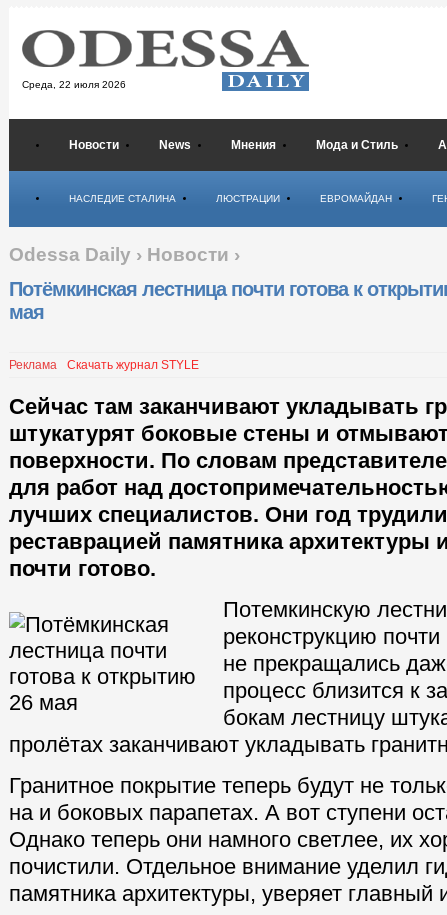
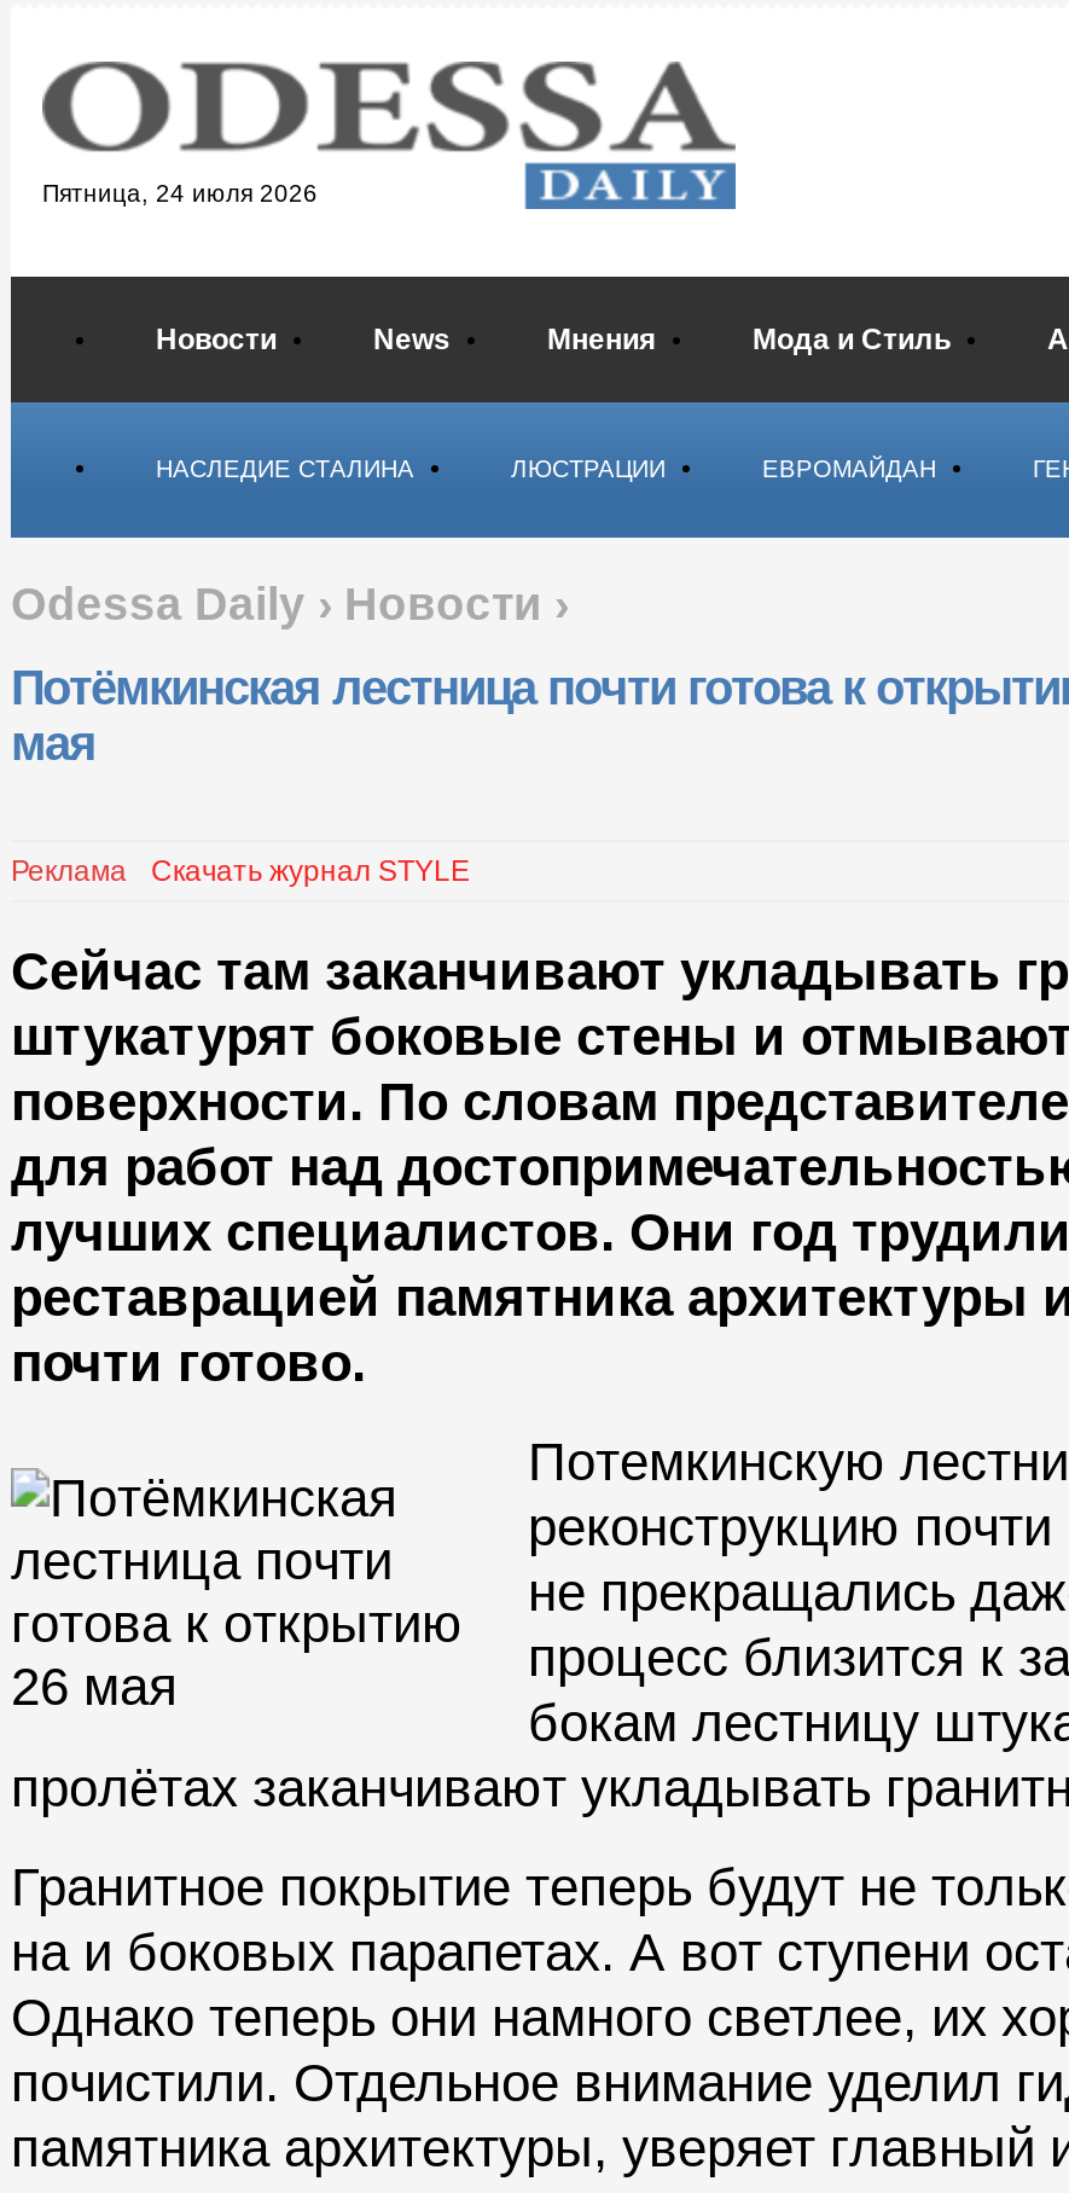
[22,79,126,90] Среда, 22 июля 2026 -> [42,180,318,207] Пятница, 24 июля 2026

